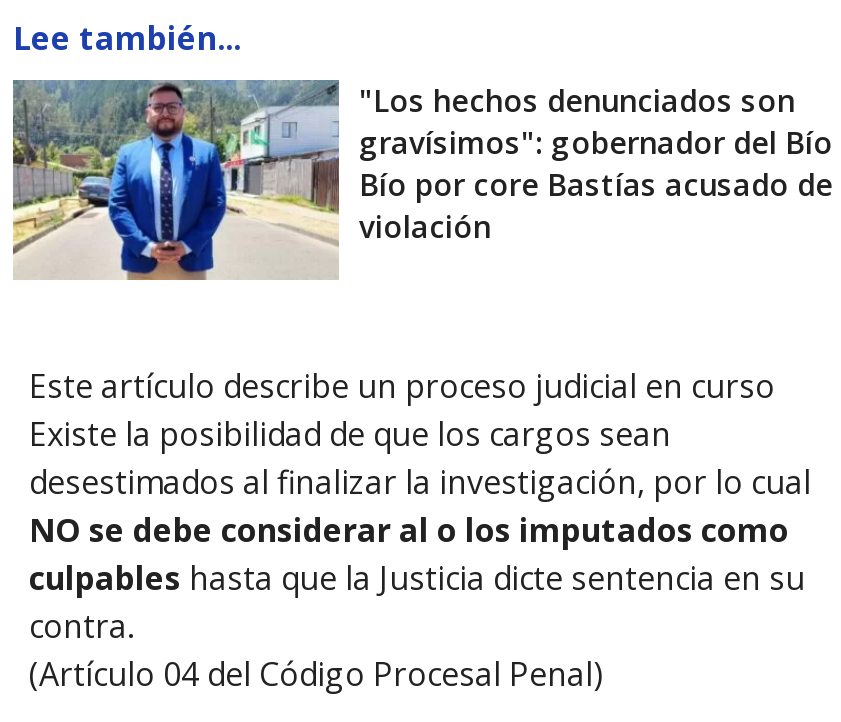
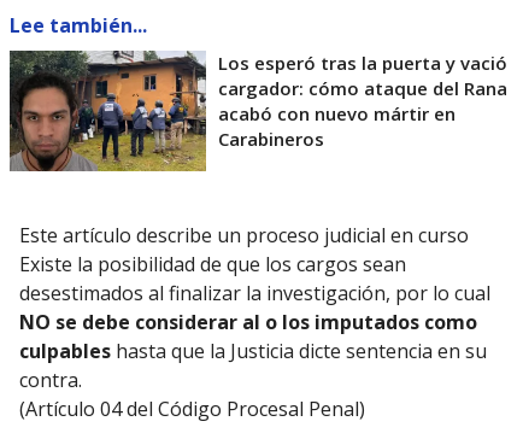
[11,79,833,281] [image] | "Los hechos denunciados son | gravísimos": gobernador del Bío | Bío por core Bastías acusado de | violación -> [8,50,507,172] [image] | Los esperó tras la puerta y vació | cargador: cómo ataque del Rana | acabó con nuevo mártir en | Carabineros

